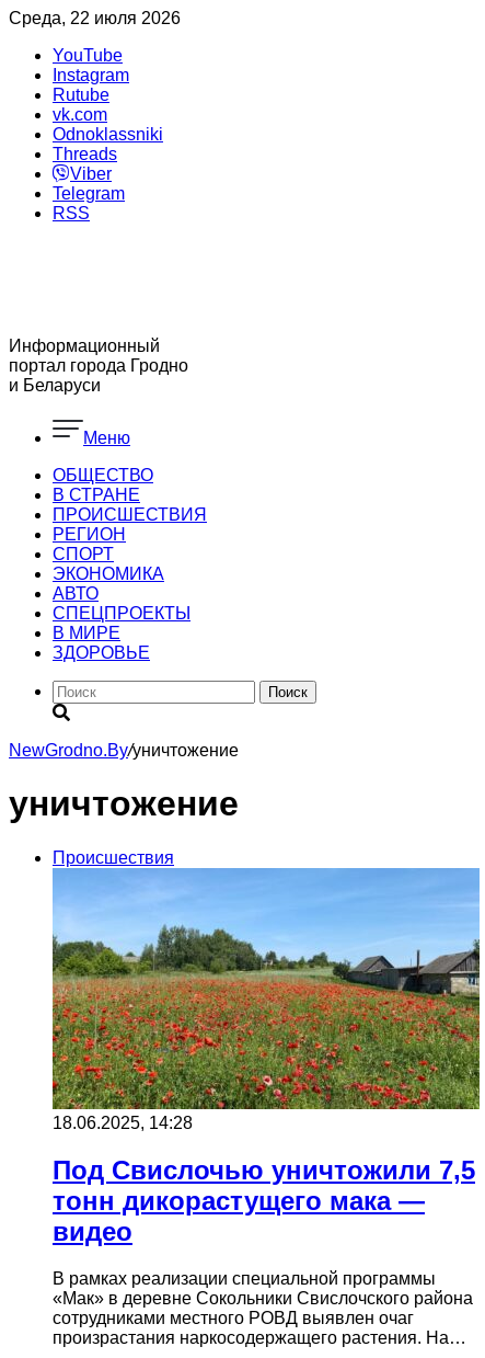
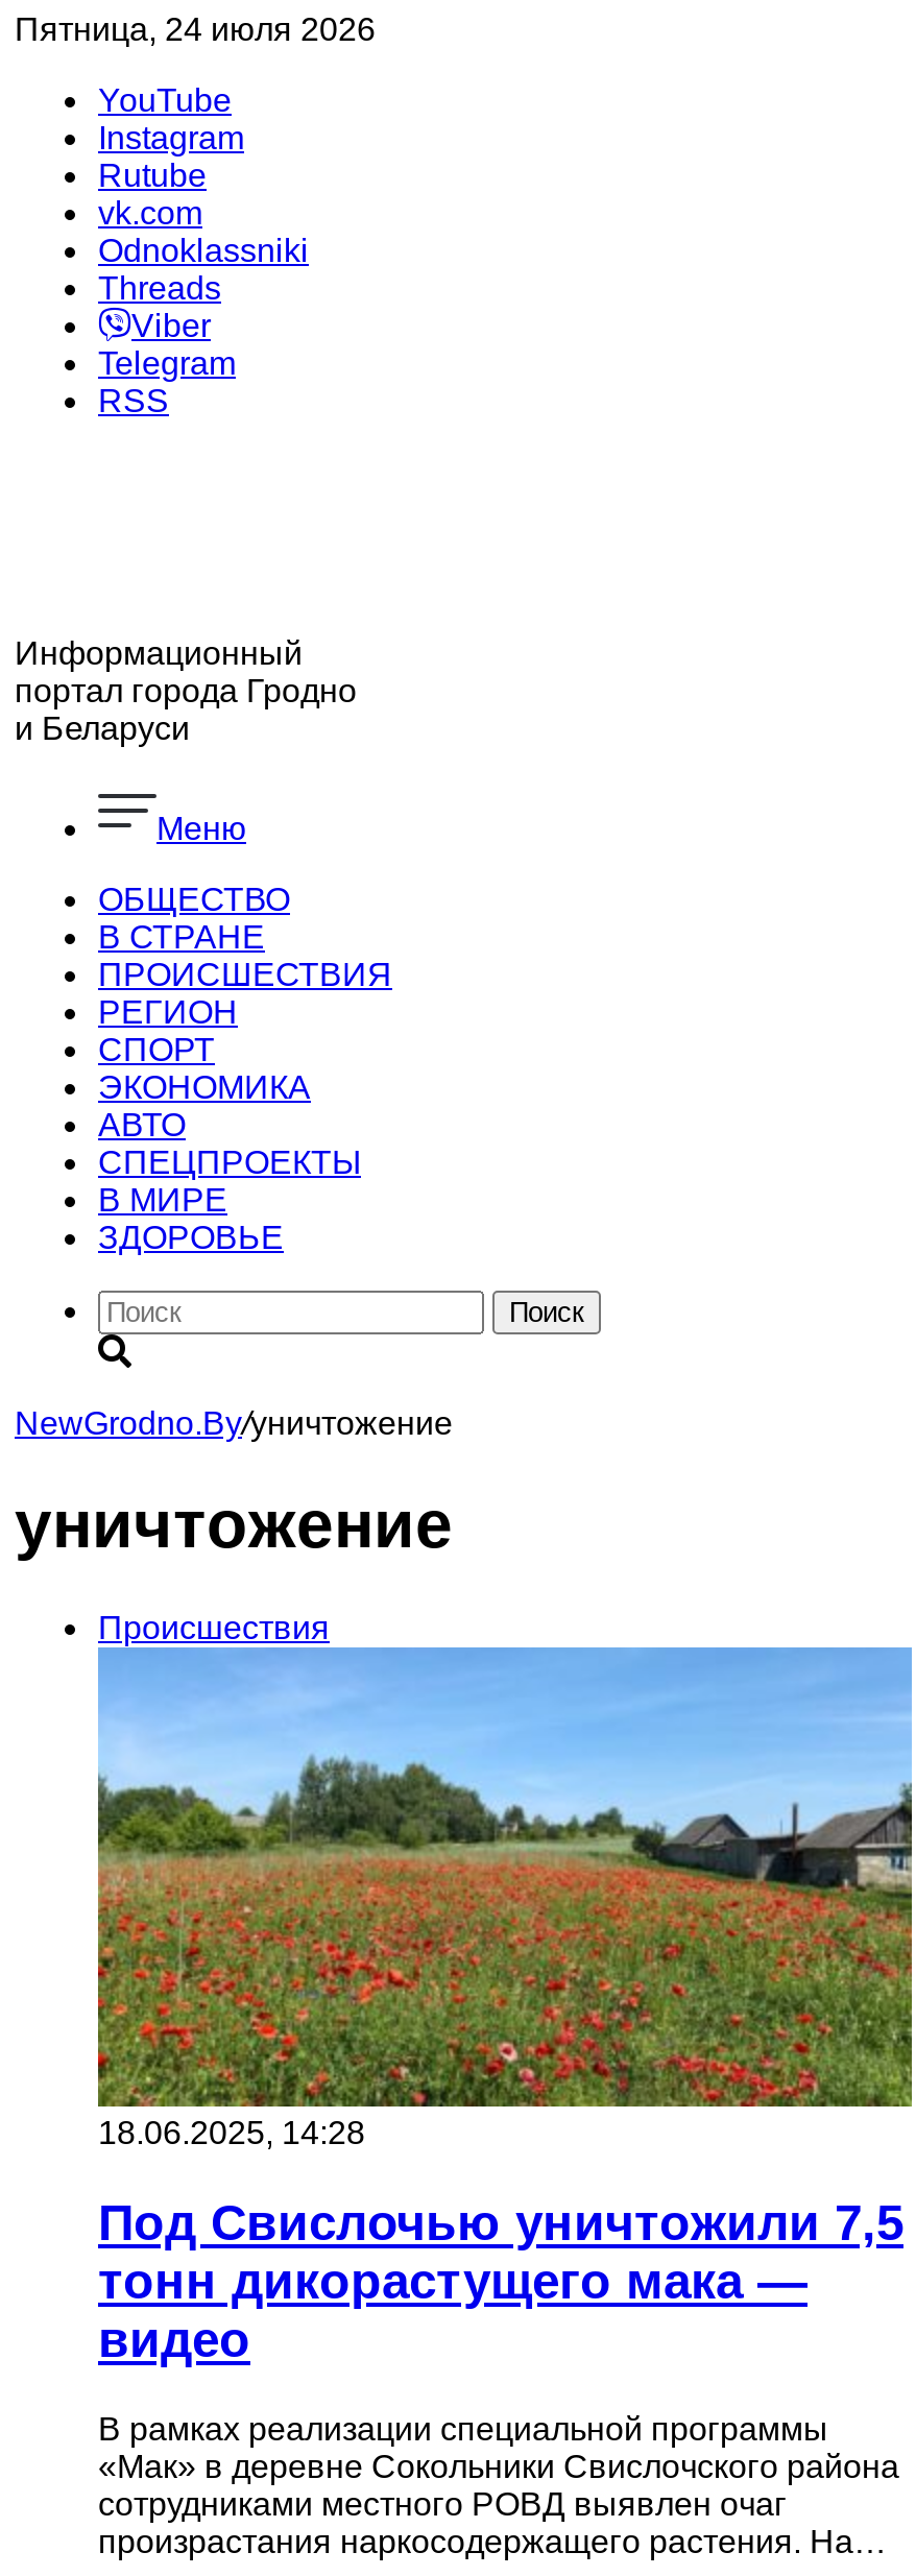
[9,9,181,27] Среда, 22 июля 2026 -> [15,11,376,47] Пятница, 24 июля 2026

